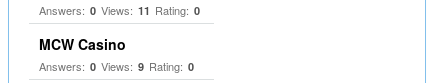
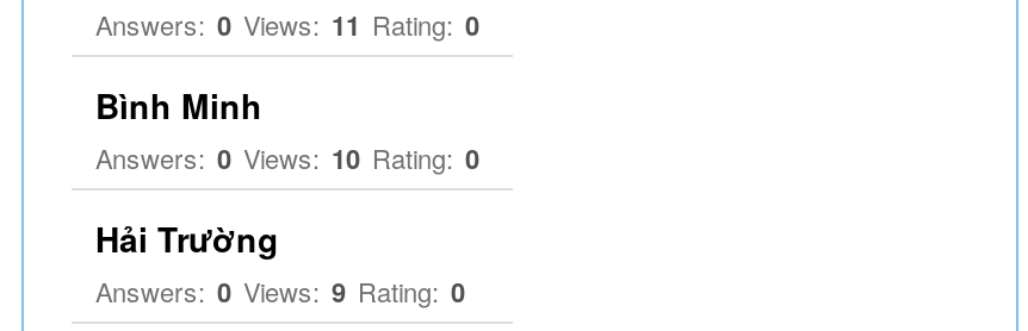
[39,34,126,54] MCW Casino -> [95,81,479,262] Bình Minh | Answers: 0 Views: 10 Rating: 0 | Hải Trường

